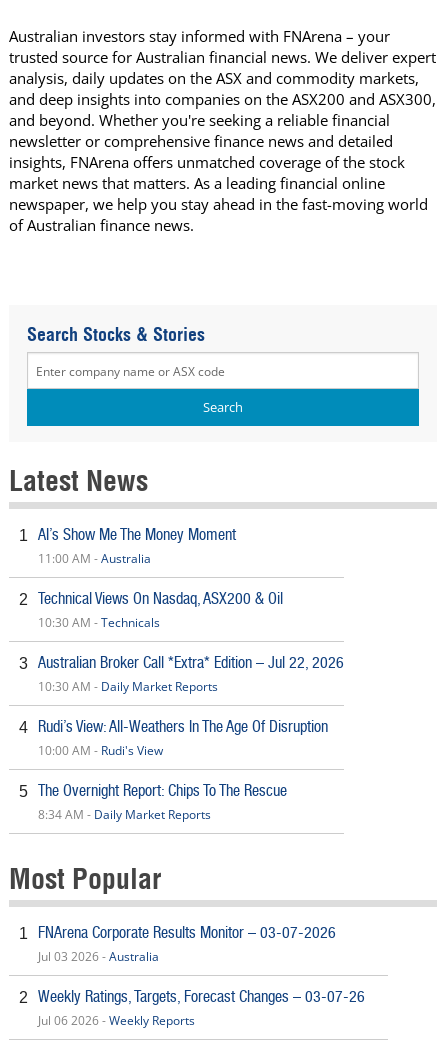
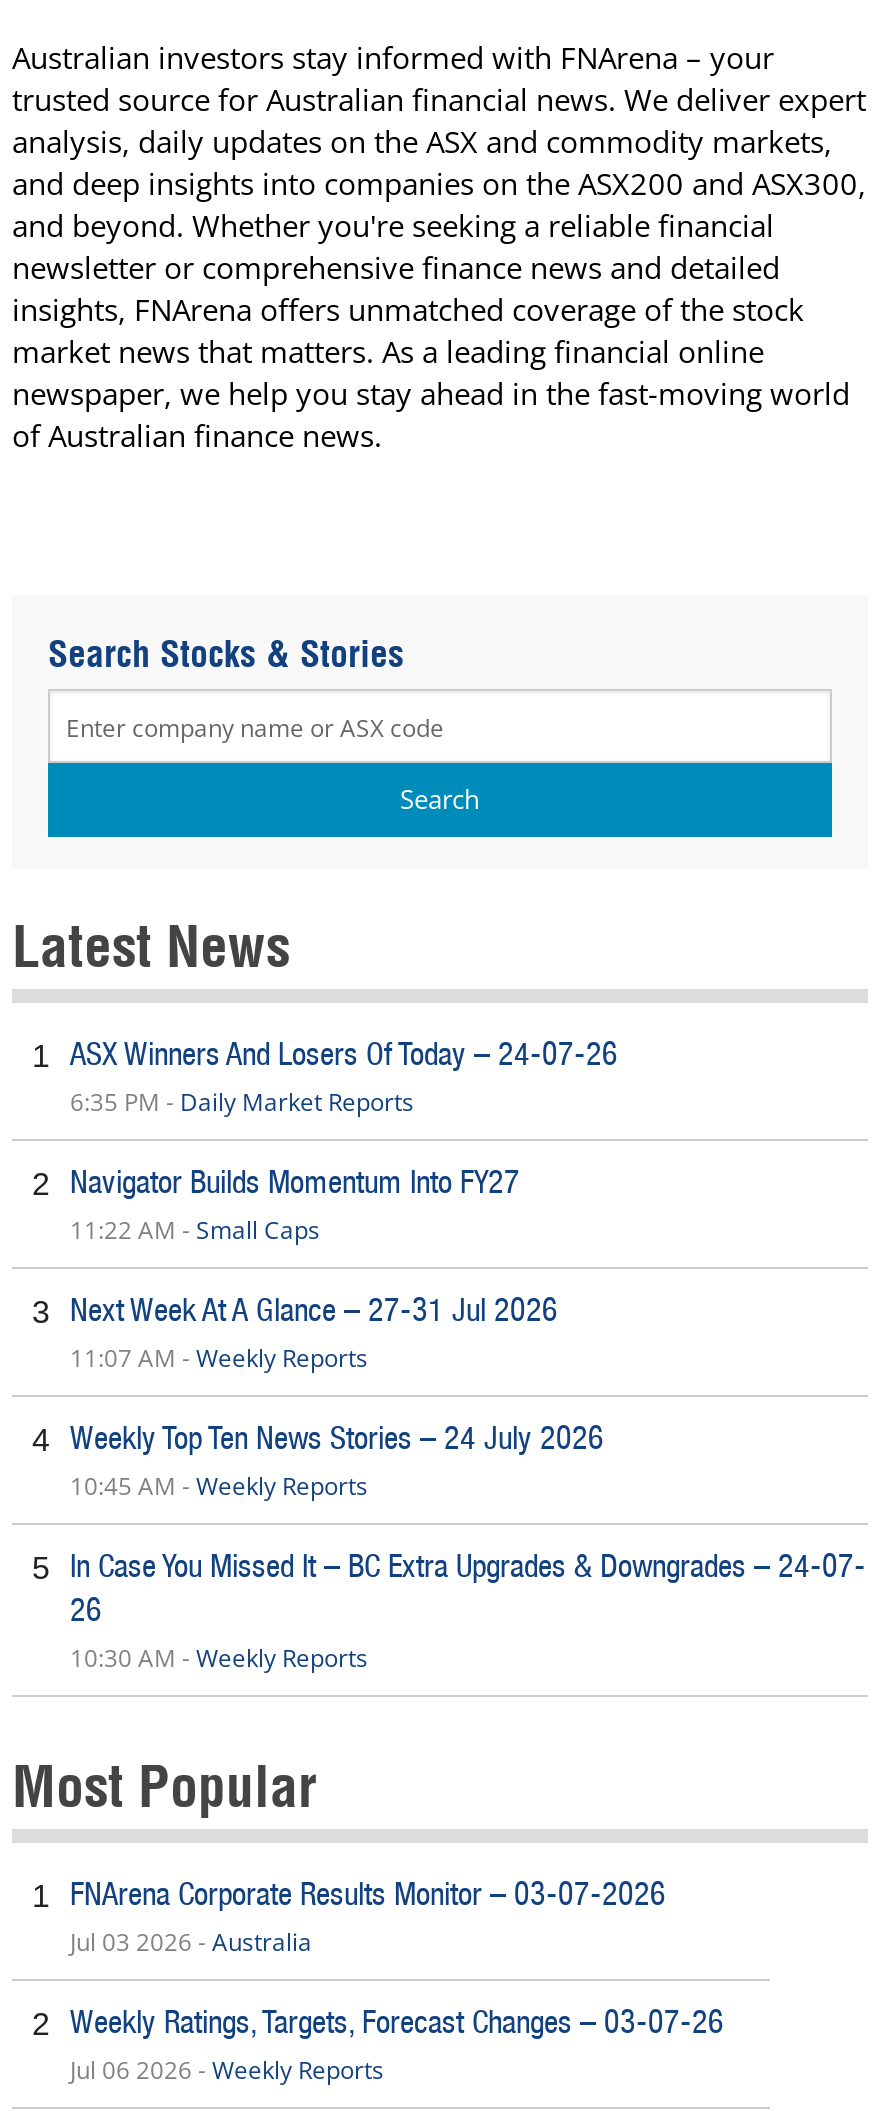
[19,525,236,567] 1 AI’s Show Me The Money Moment | 11:00 AM - Australia -> [32,1036,618,1120] 1 ASX Winners And Losers Of Today – 24-07-26 | 6:35 PM - Daily Market Reports
[19,589,283,631] 2 Technical Views On Nasdaq, ASX200 & Oil | 10:30 AM - Technicals -> [32,1164,520,1248] 2 Navigator Builds Momentum Into FY27 | 11:22 AM - Small Caps
[19,653,344,695] 3 Australian Broker Call *Extra* Edition – Jul 22, 2026 | 10:30 AM - Daily Market Reports -> [32,1292,558,1376] 3 Next Week At A Glance – 27-31 Jul 2026 | 11:07 AM - Weekly Reports
[19,717,328,759] 4 Rudi’s View: All-Weathers In The Age Of Disruption | 10:00 AM - Rudi's View -> [32,1420,604,1504] 4 Weekly Top Ten News Stories – 24 July 2026 | 10:45 AM - Weekly Reports
[19,781,287,823] 5 The Overnight Report: Chips To The Rescue | 8:34 AM - Daily Market Reports -> [32,1548,866,1676] 5 In Case You Missed It – BC Extra Upgrades & Downgrades – 24-07- | 26 | 10:30 AM - Weekly Reports

